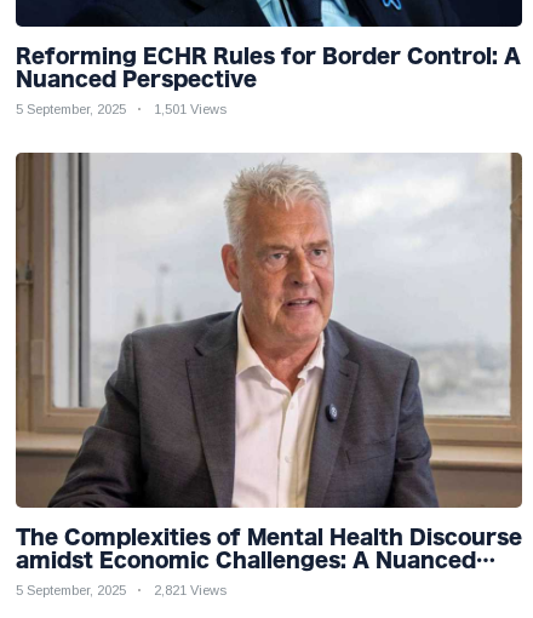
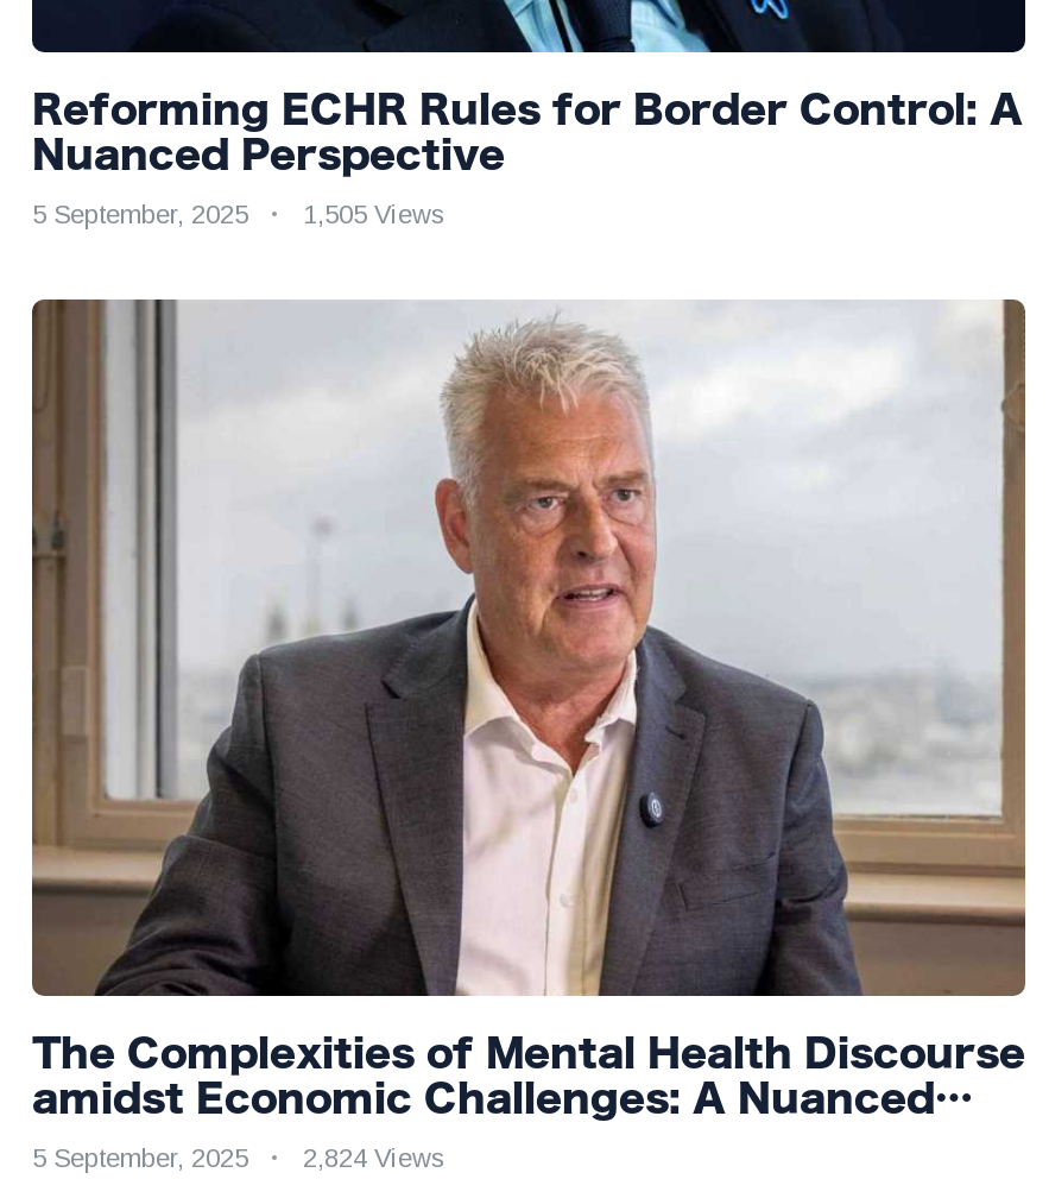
[16,102,227,116] 5 September, 2025 1,501 Views -> [32,200,445,228] 5 September, 2025 1,505 Views
[154,582,227,597] 2,821 Views -> [303,1143,445,1171] 2,824 Views

